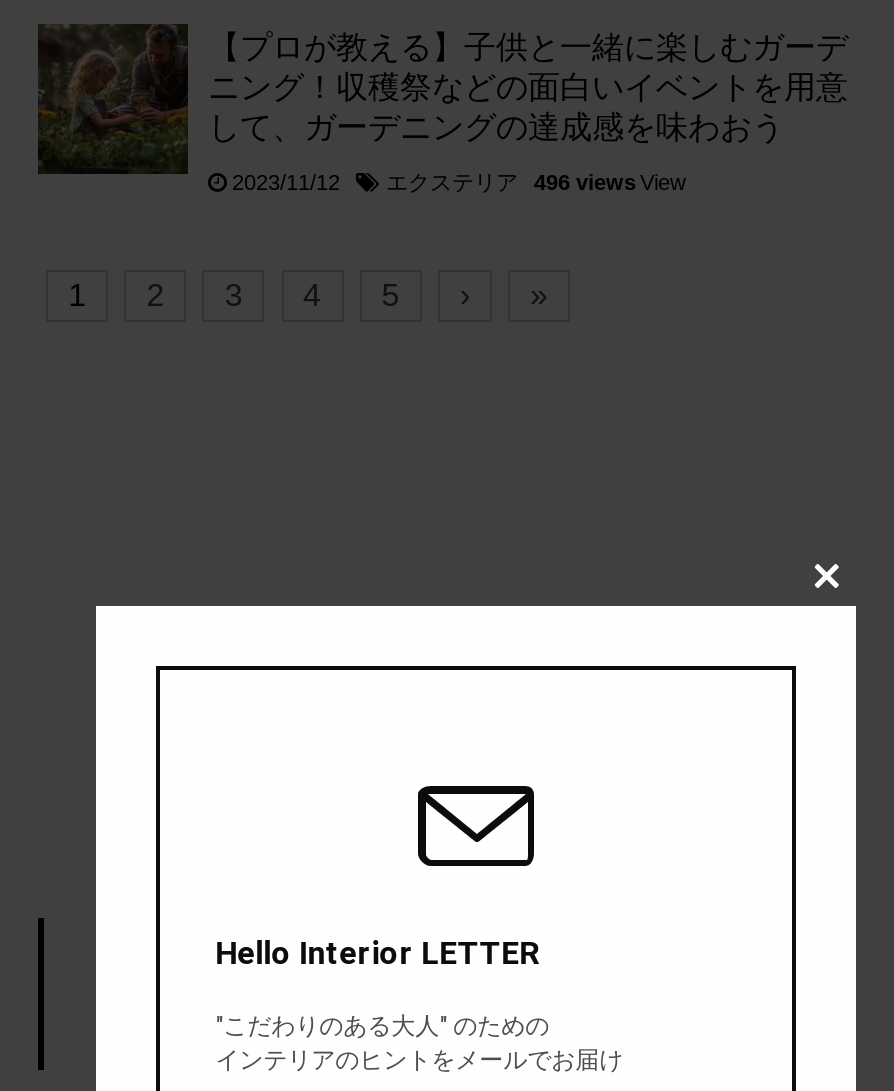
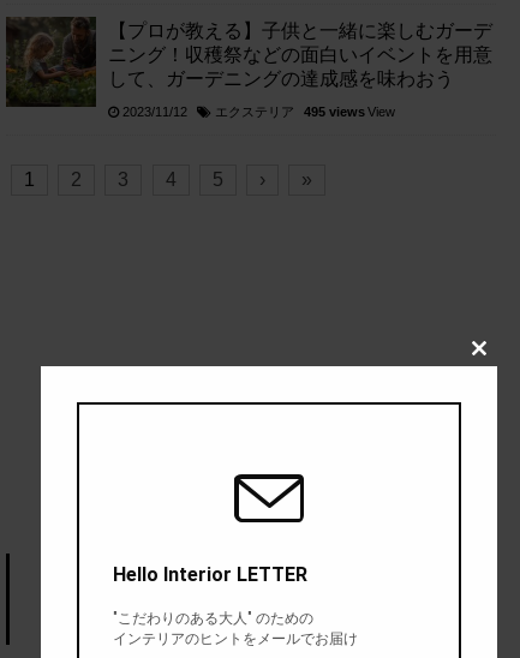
[226,170,686,195] 2023/11/12 エクステリア 496 views View -> [119,104,395,119] 2023/11/12 エクステリア 495 views View

